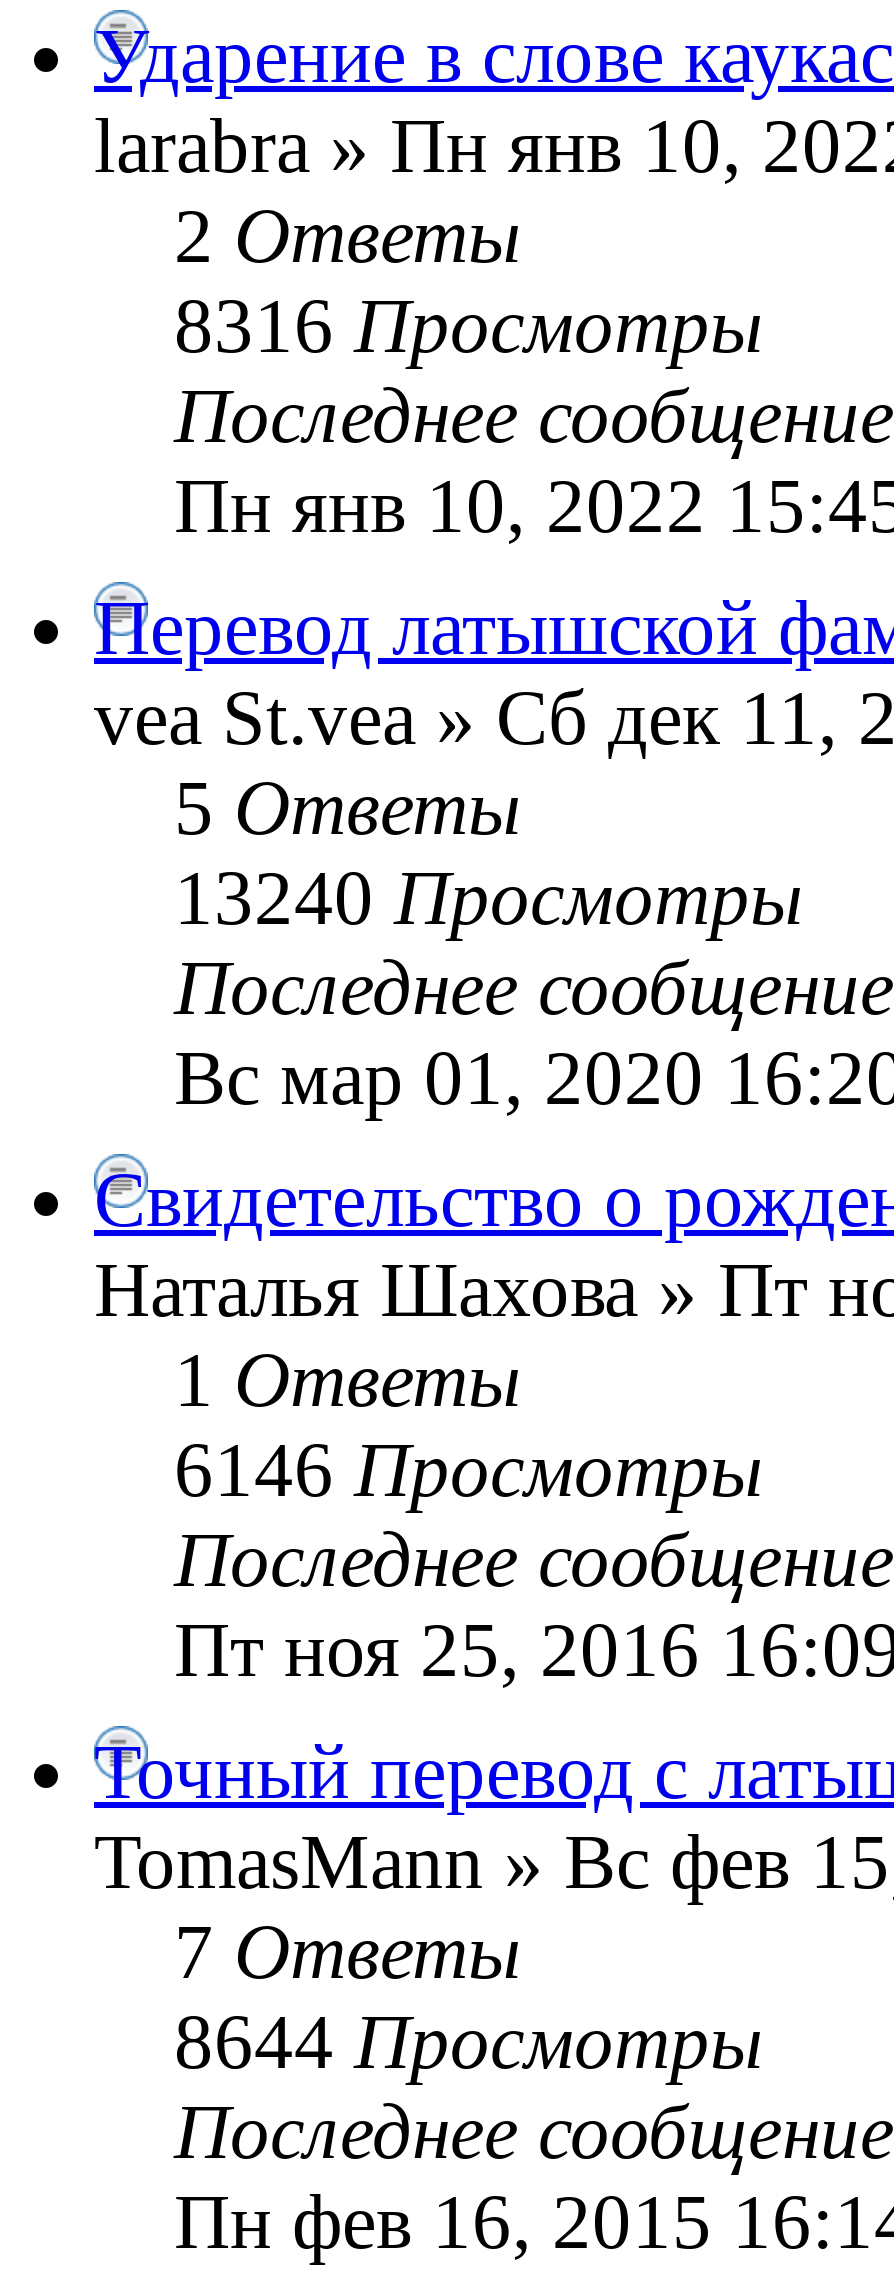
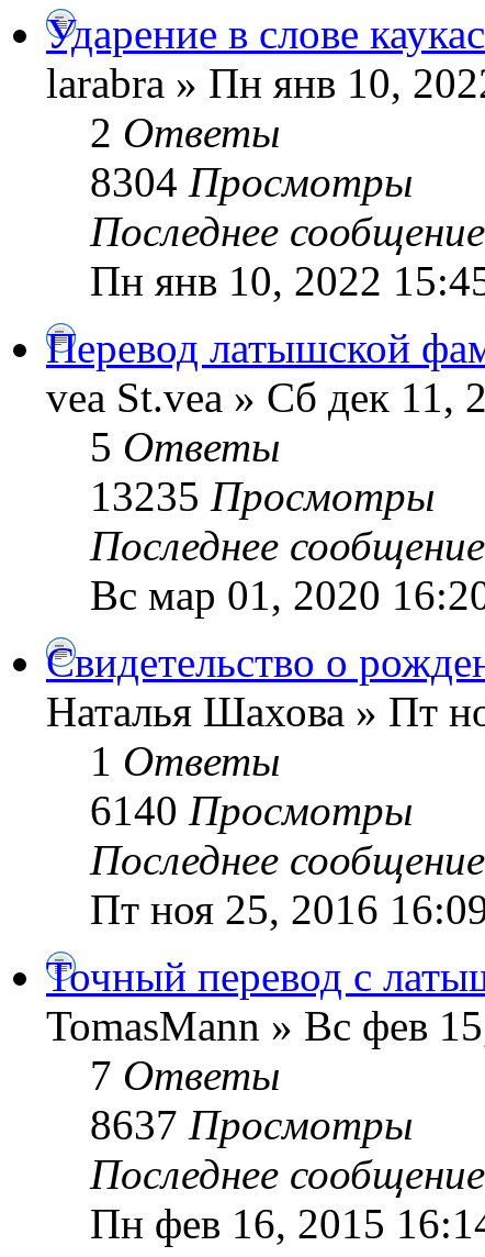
[174,282,762,368] 8316 Просмотры -> [90,158,413,205] 8304 Просмотры
[174,854,802,940] 13240 Просмотры -> [90,472,435,520] 13235 Просмотры
[174,1426,762,1512] 6146 Просмотры -> [90,787,413,834] 6140 Просмотры
[174,1998,762,2084] 8644 Просмотры -> [90,1101,413,1148] 8637 Просмотры

